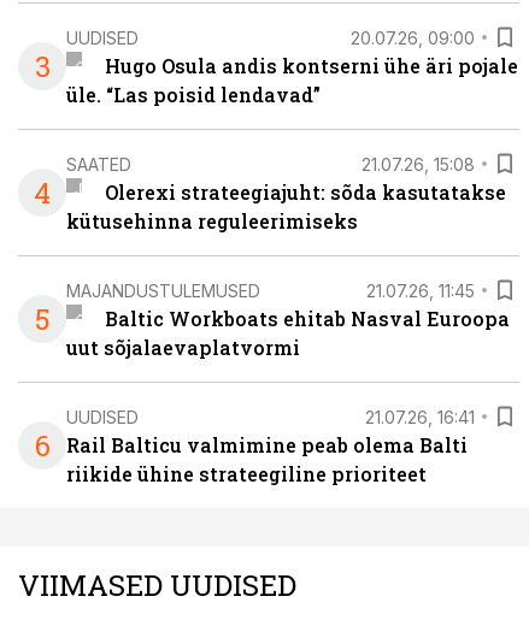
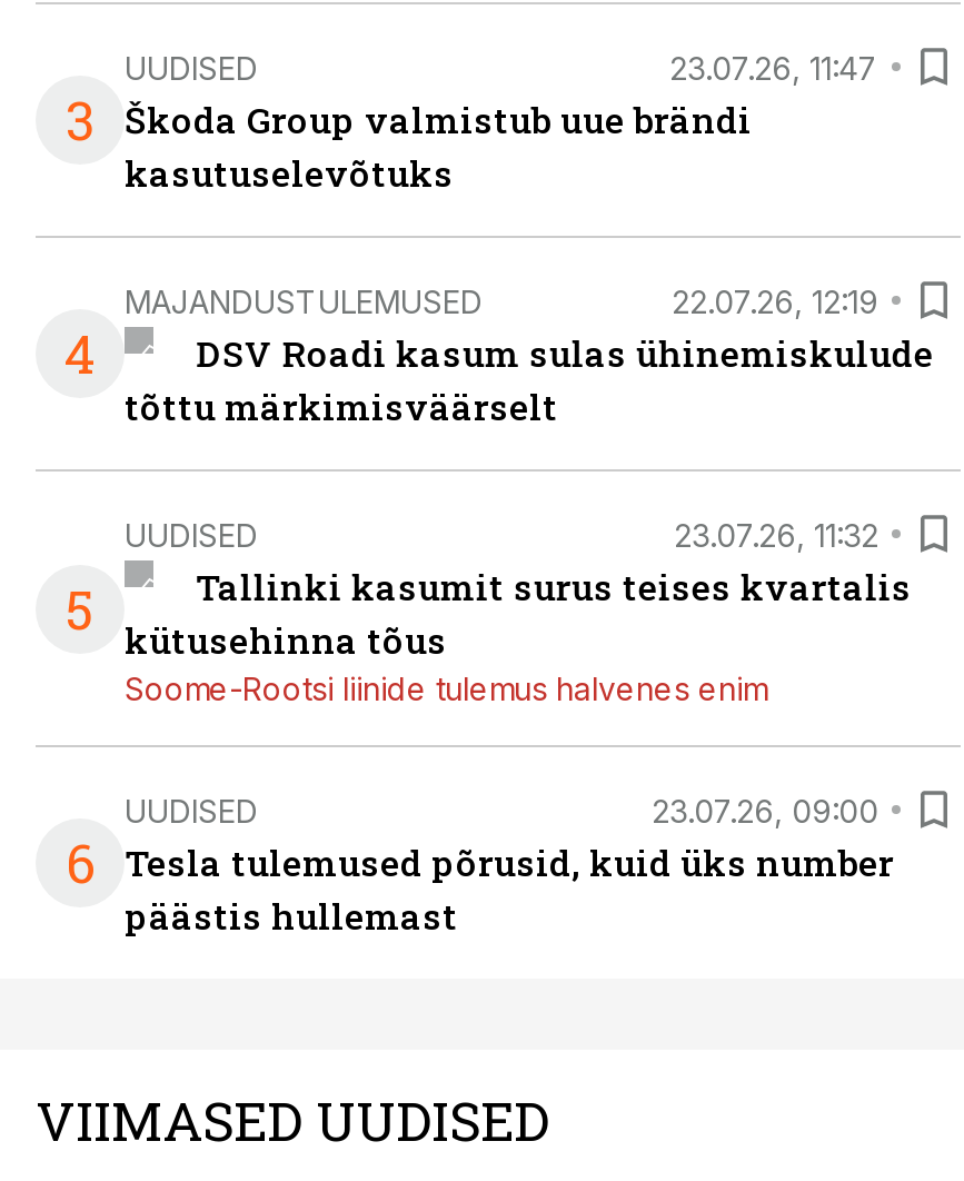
[66,27,518,107] 20.07.26, 09:00 | Hugo Osula andis kontserni ühe äri pojale | üle. “Las poisid lendavad” -> [125,48,878,196] 23.07.26, 11:47 | Škoda Group valmistub uue brändi | kasutuselevõtuks
[66,153,506,234] SAATED | 21.07.26, 15:08 | Olerexi strateegiajuht: sõda kasutatakse | kütusehinna reguleerimiseks -> [125,281,934,429] 22.07.26, 12:19 | DSV Roadi kasum sulas ühinemiskulude | tõttu märkimisväärselt
moved [66,280,260,300] -> [125,281,483,319]: MAJANDUSTULEMUSED
[66,280,510,360] 21.07.26, 11:45 | Baltic Workboats ehitab Nasval Euroopa | uut sõjalaevaplatvormi -> [125,515,912,707] UUDISED | 23.07.26, 11:32 | Tallinki kasumit surus teises kvartalis | kütusehinna tõus | Soome-Rootsi liinide tulemus halvenes enim
[66,406,475,486] 21.07.26, 16:41 | Rail Balticu valmimine peab olema Balti | riikide ühine strateegiline prioriteet -> [125,791,894,939] 23.07.26, 09:00 | Tesla tulemused põrusid, kuid üks number | päästis hullemast

